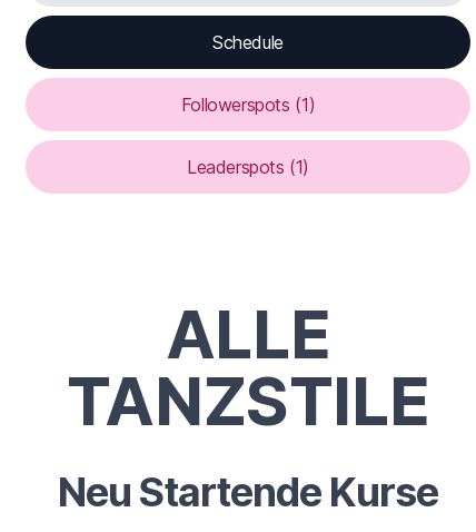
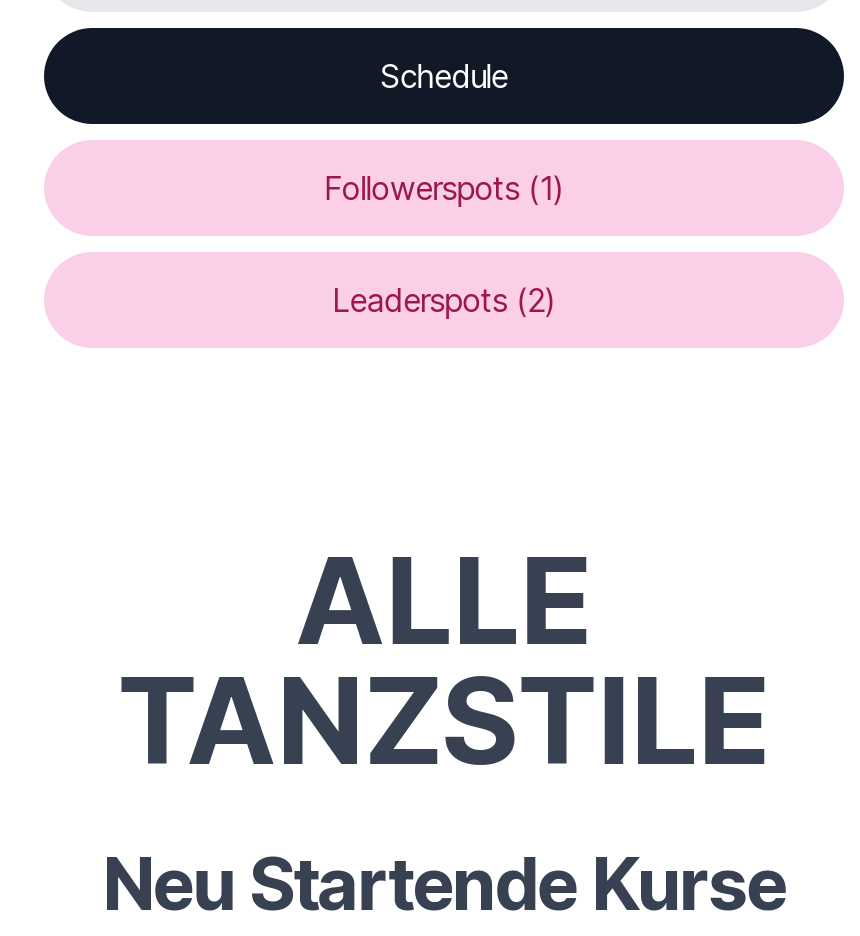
[187,156,309,178] Leaderspots (1) -> [332,280,556,320] Leaderspots (2)

